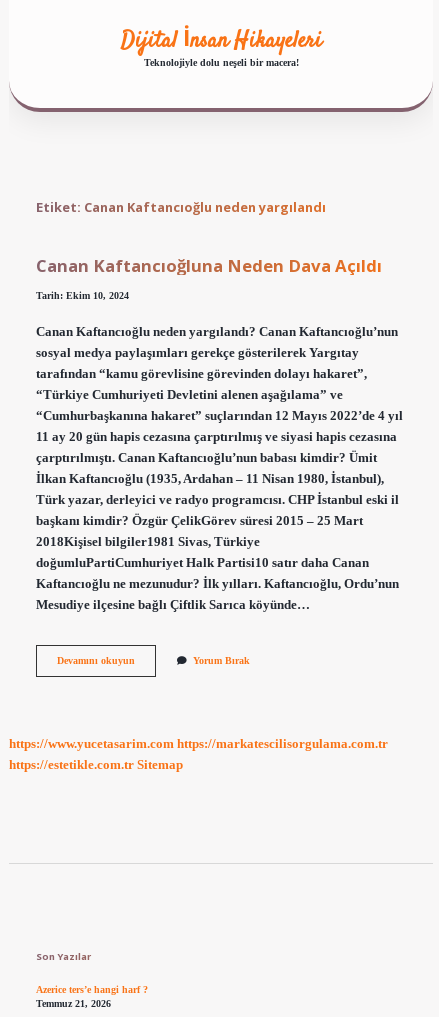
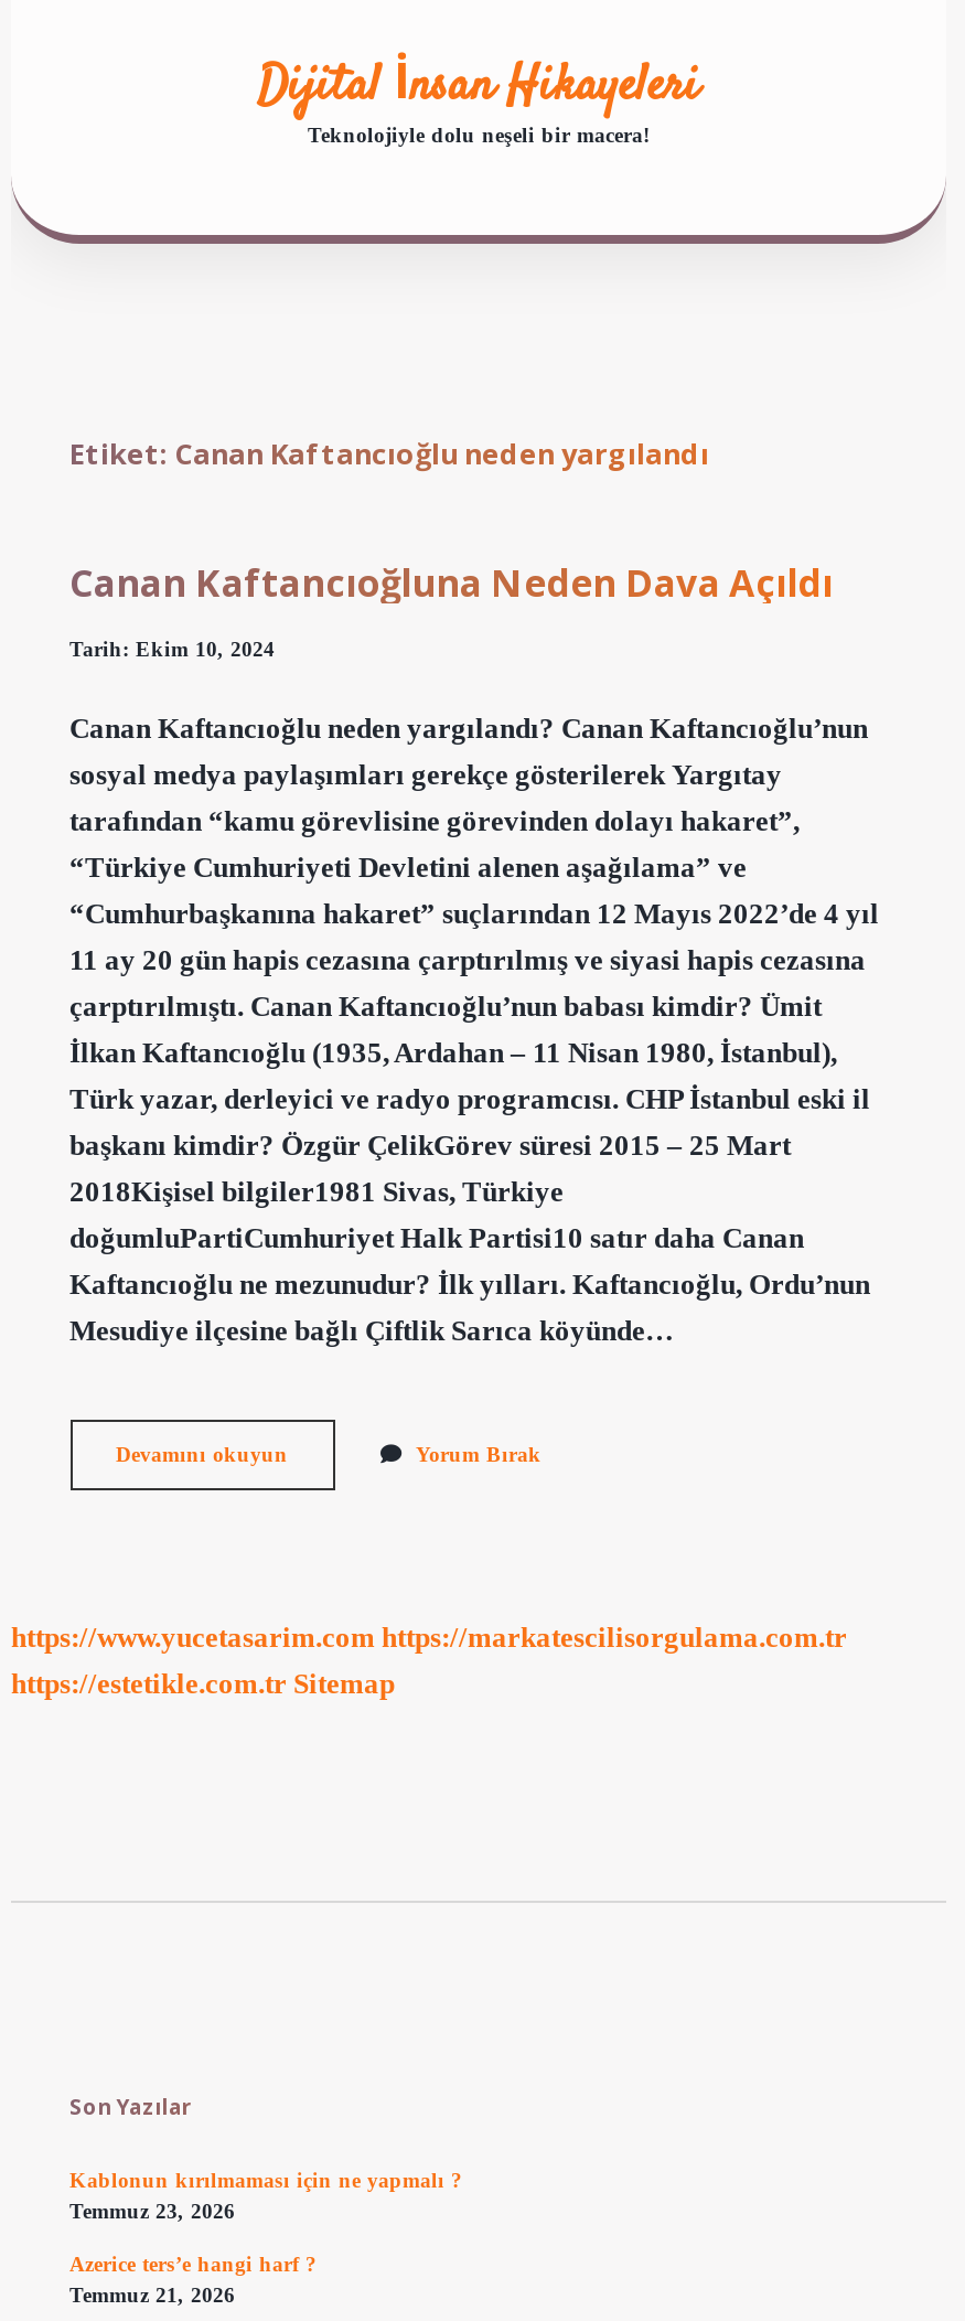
none -> [69,2168,462,2223] Kablonun kırılmaması için ne yapmalı ? | Temmuz 23, 2026

